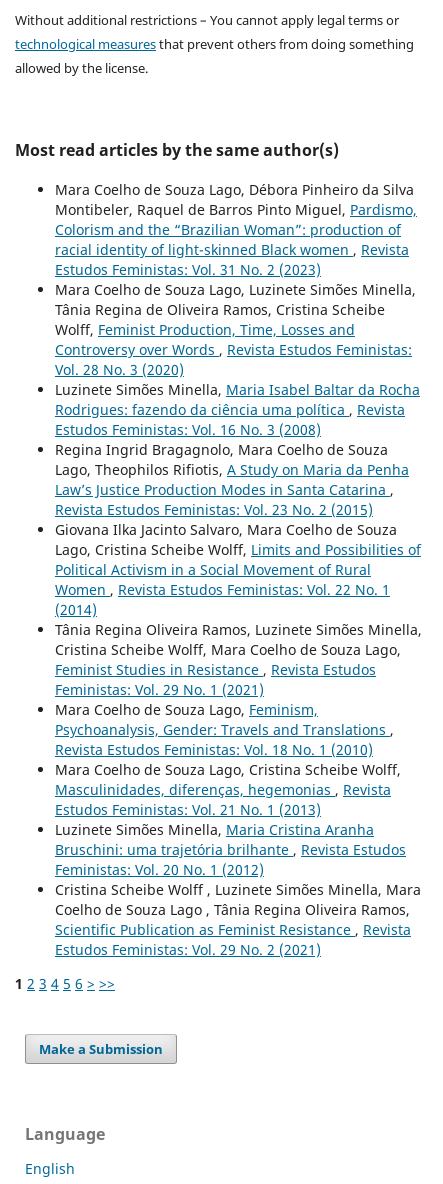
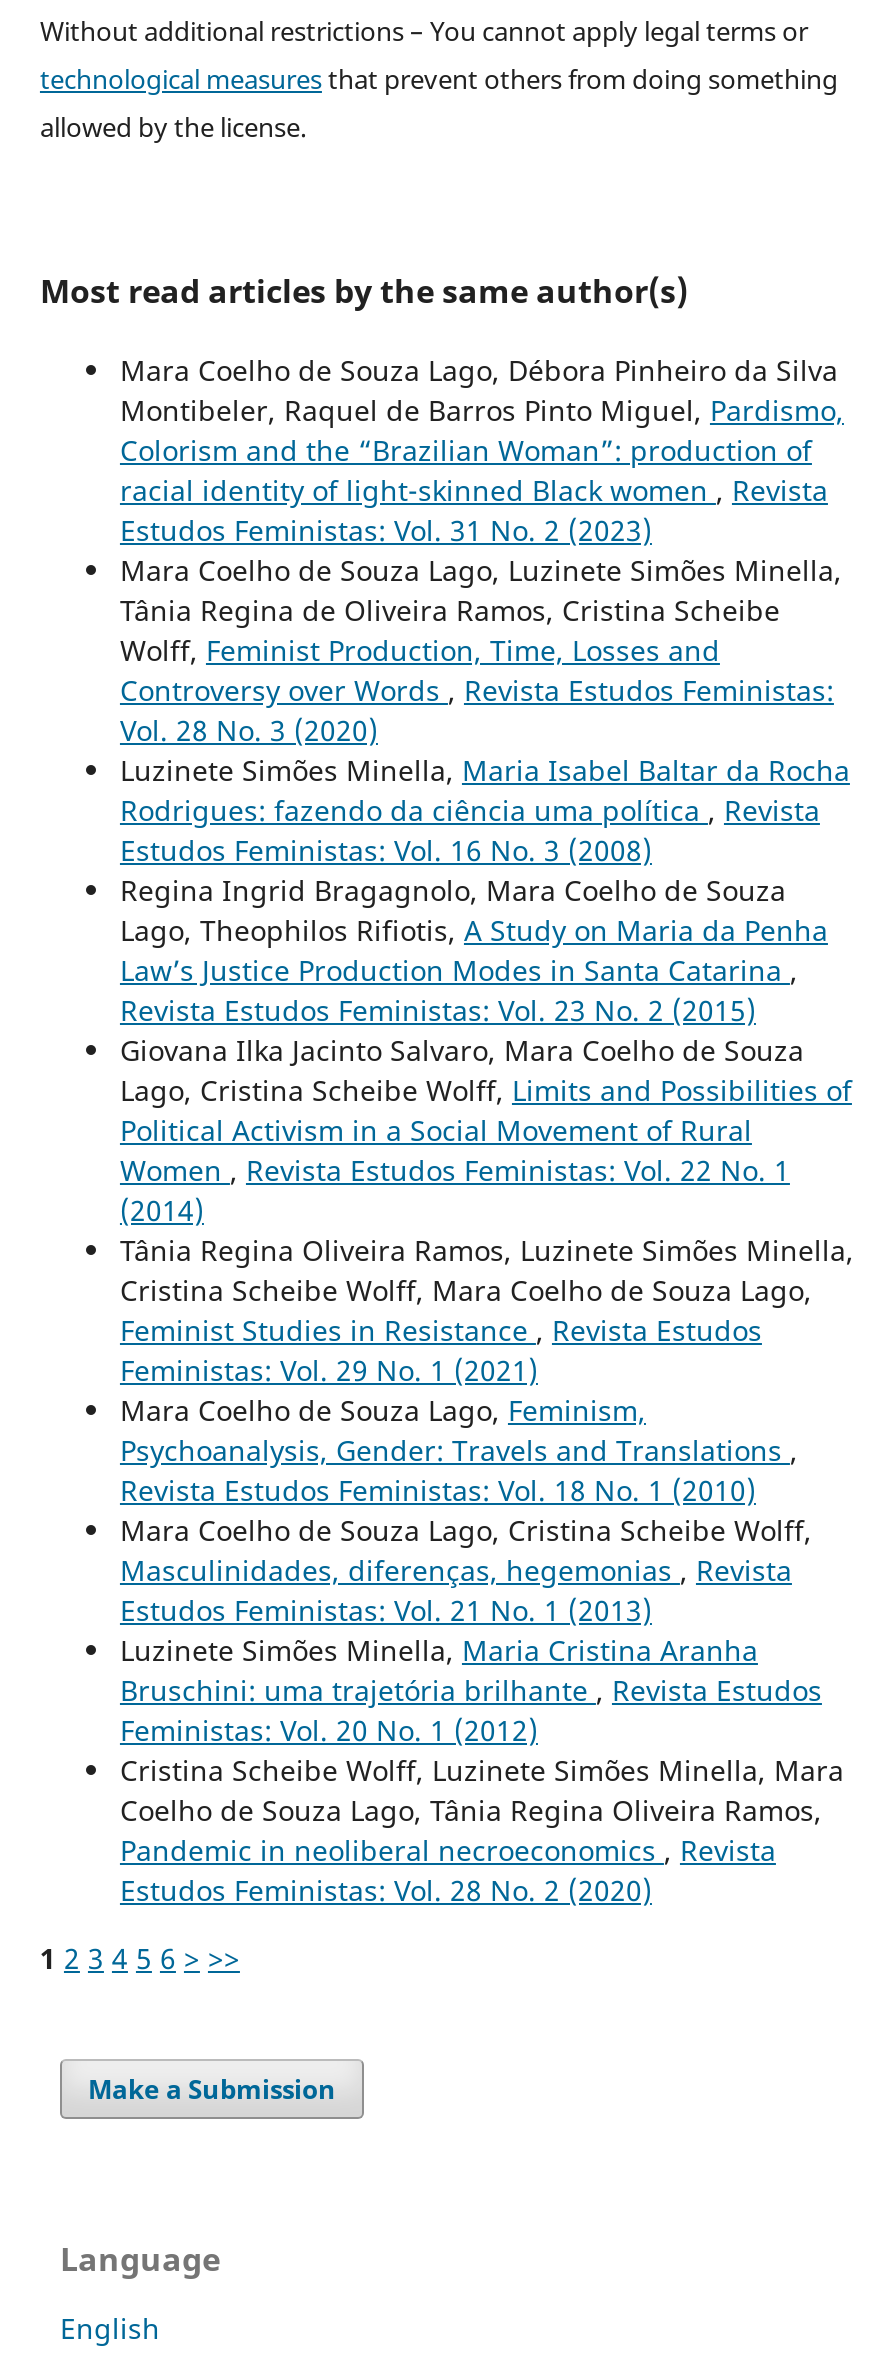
[55,880,421,959] Cristina Scheibe Wolff , Luzinete Simões Minella, Mara | Coelho de Souza Lago , Tânia Regina Oliveira Ramos, | Scientific Publication as Feminist Resistance, Revista | Estudos Feministas: Vol. 29 No. 2 (2021) -> [120,1751,844,1909] Cristina Scheibe Wolff, Luzinete Simões Minella, Mara | Coelho de Souza Lago, Tânia Regina Oliveira Ramos, | Pandemic in neoliberal necroeconomics, Revista | Estudos Feministas: Vol. 28 No. 2 (2020)

